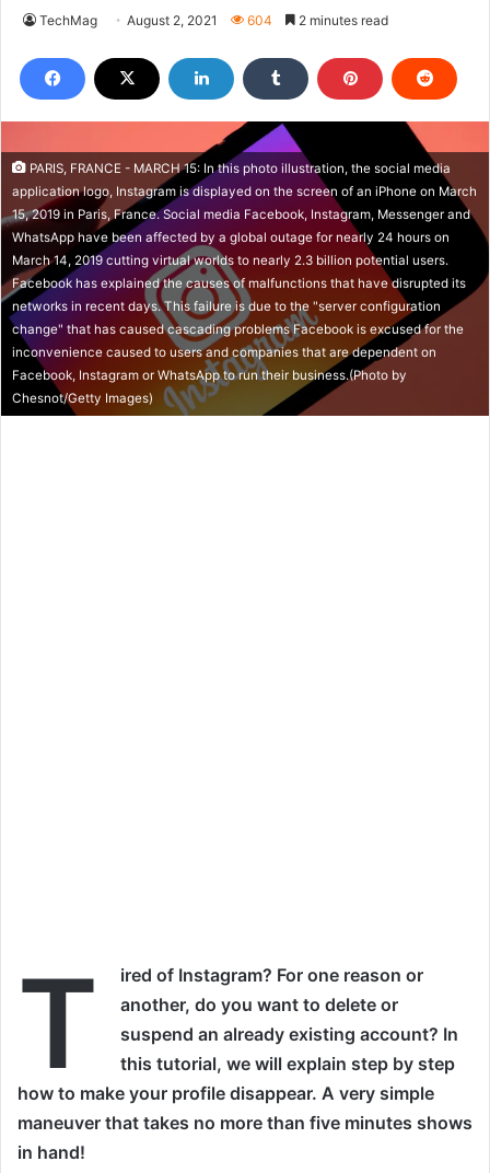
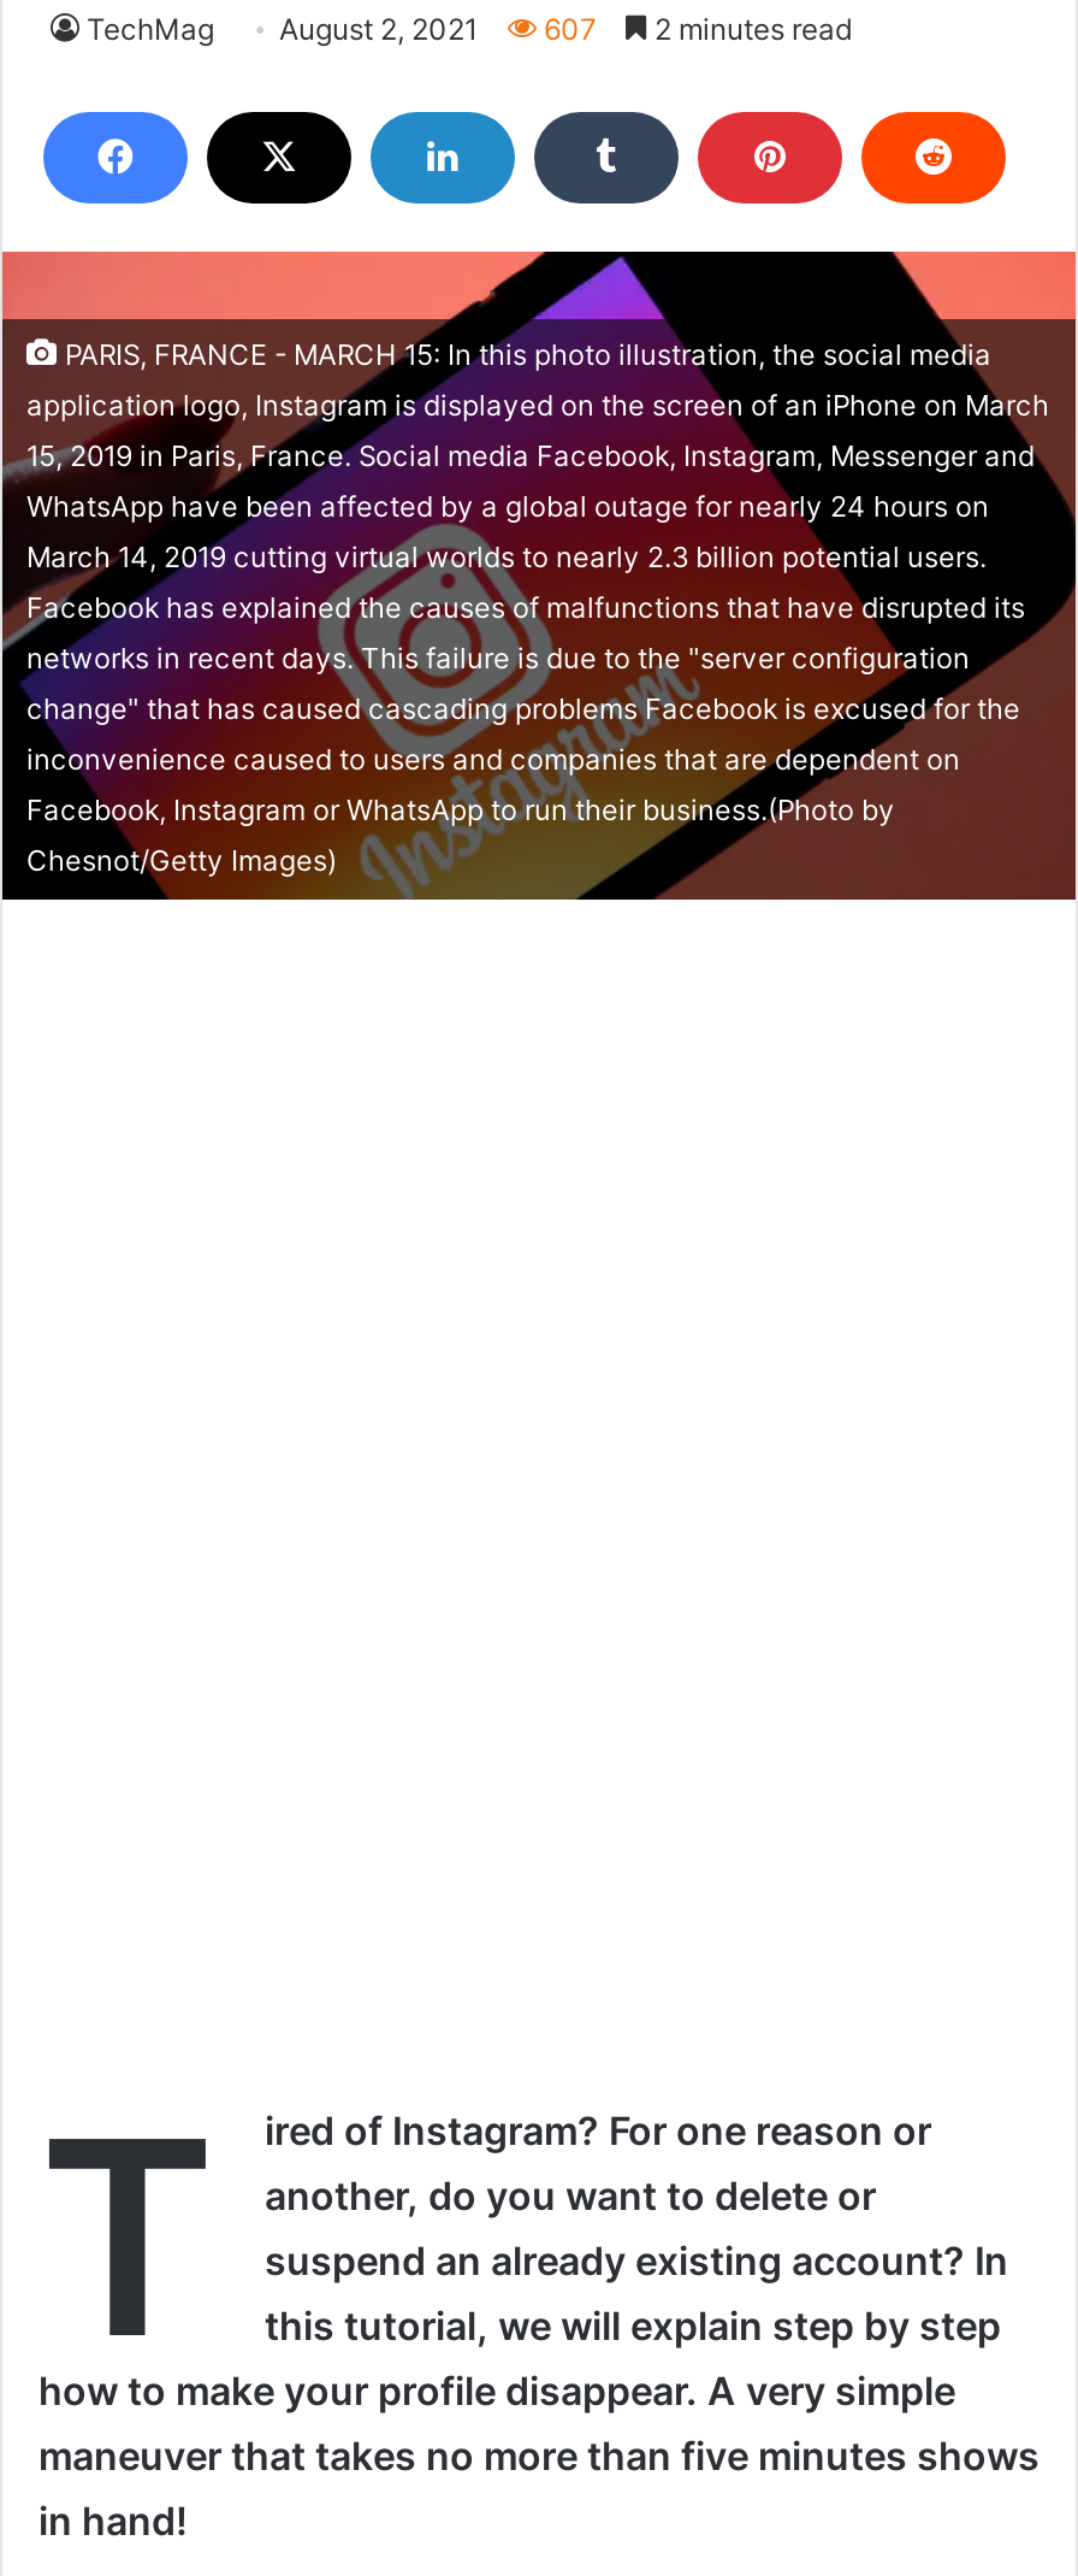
[39,12,388,28] TechMag August 2, 2021 604 2 minutes read -> [87,11,852,47] TechMag August 2, 2021 607 2 minutes read

